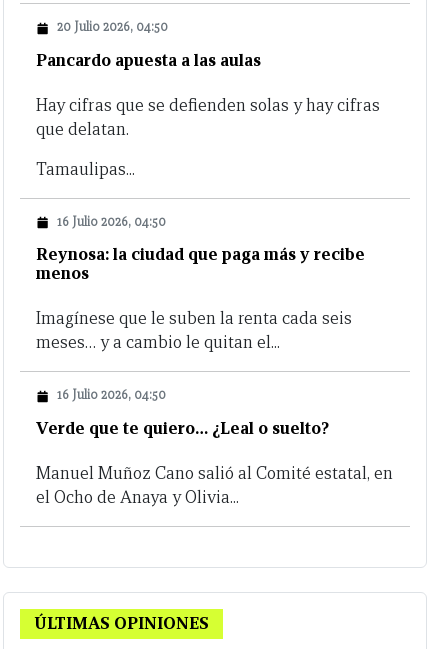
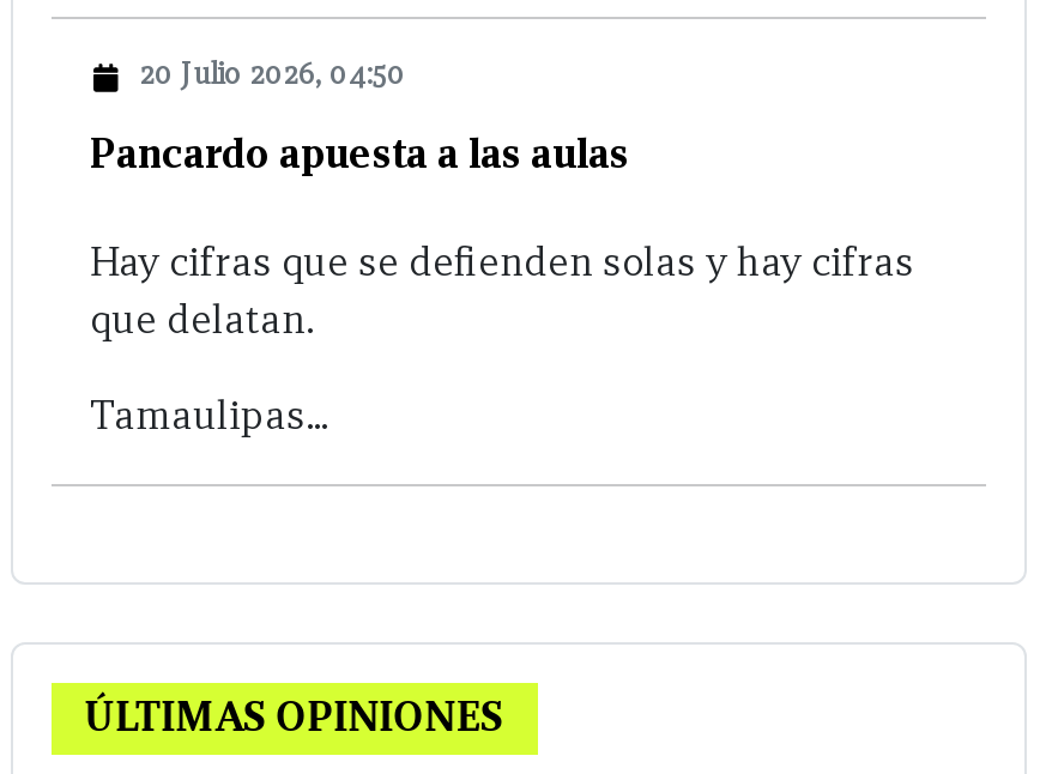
[36,214,393,507] 16 Julio 2026, 04:50 | Reynosa: la ciudad que paga más y recibe | menos | Imagínese que le suben la renta cada seis | meses… y a cambio le quitan el... | 16 Julio 2026, 04:50 | Verde que te quiero… ¿Leal o suelto? | Manuel Muñoz Cano salió al Comité estatal, en | el Ocho de Anaya y Olivia... -> none

